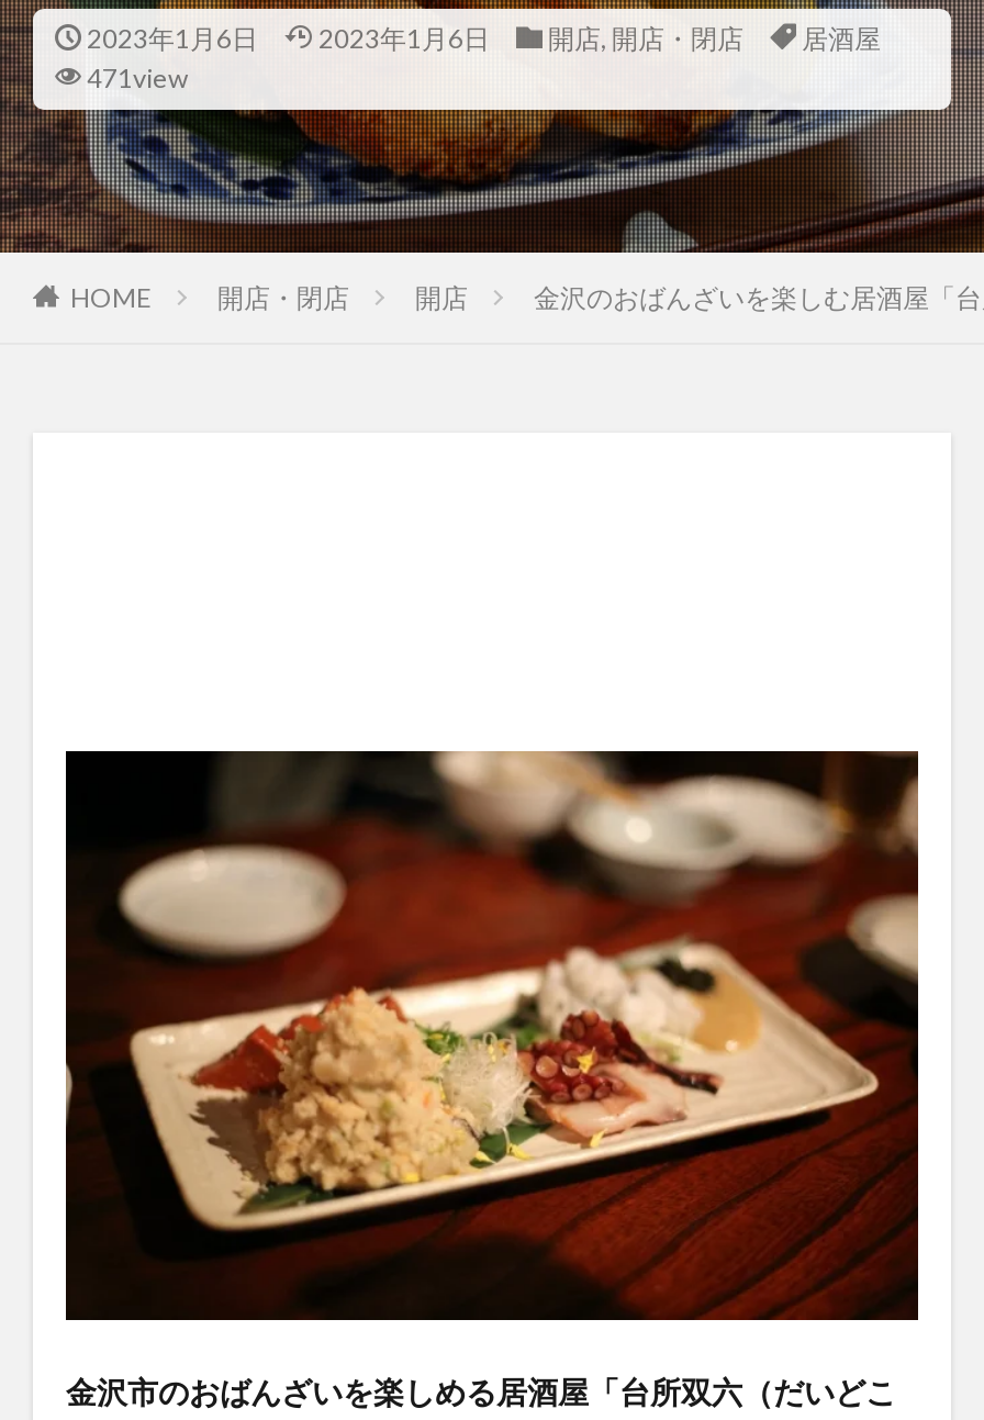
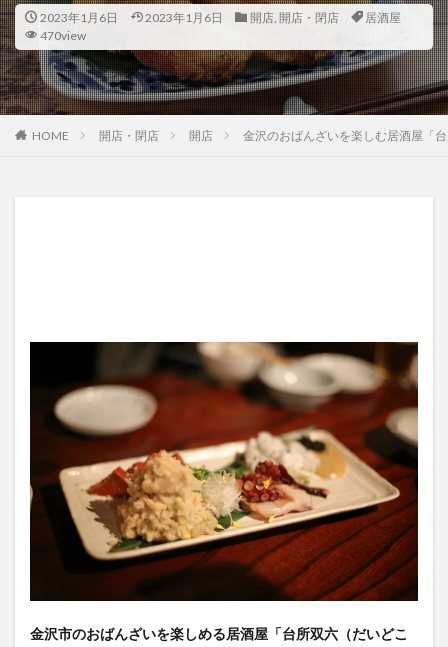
[87,62,188,94] 471view -> [39,28,85,43] 470view

